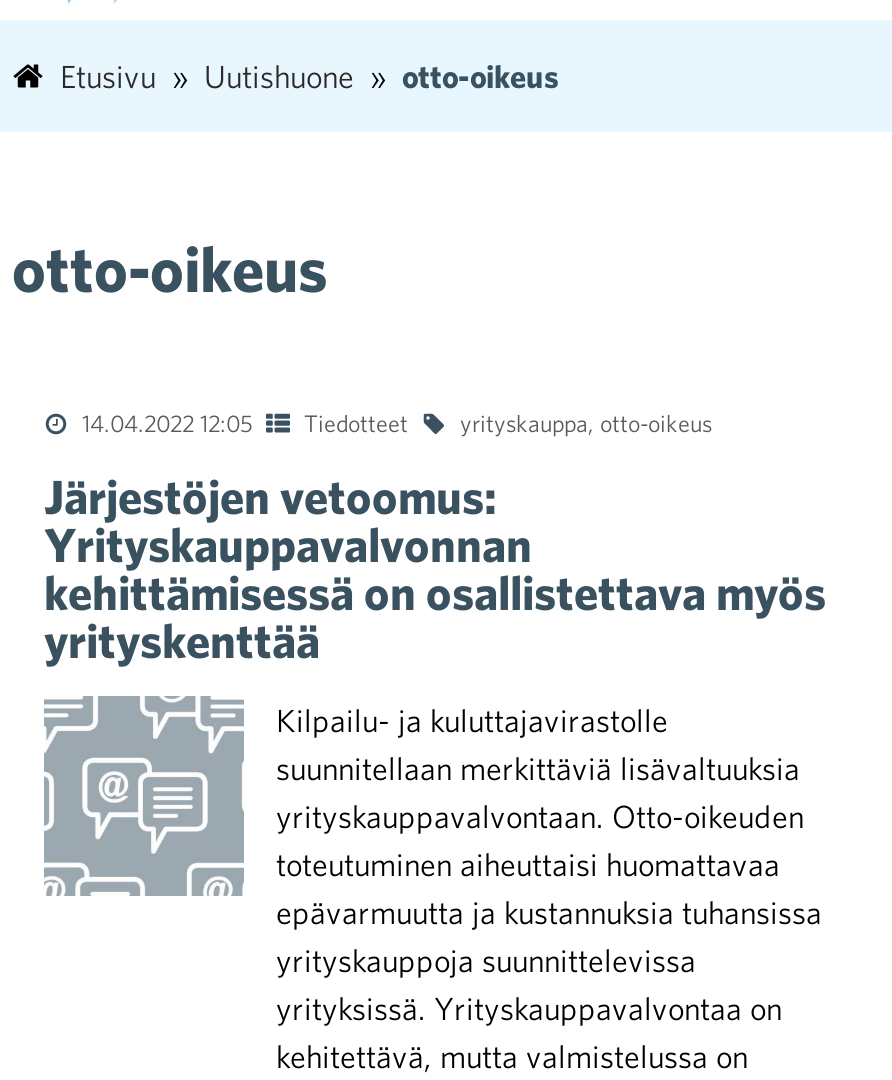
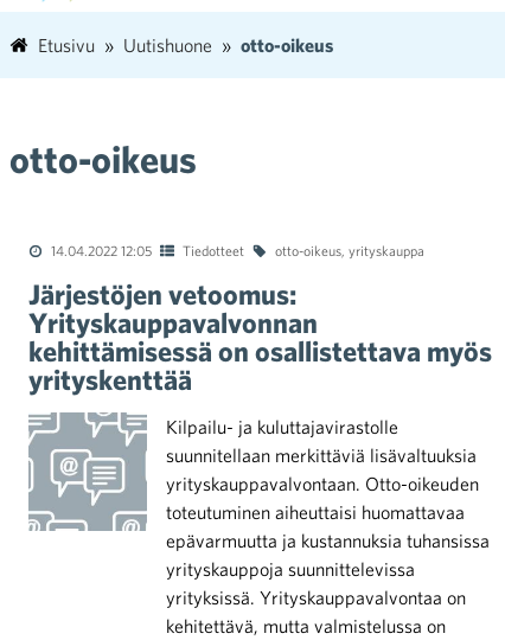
[460,408,712,436] yrityskauppa, otto-oikeus -> [275,242,424,258] otto-oikeus, yrityskauppa

